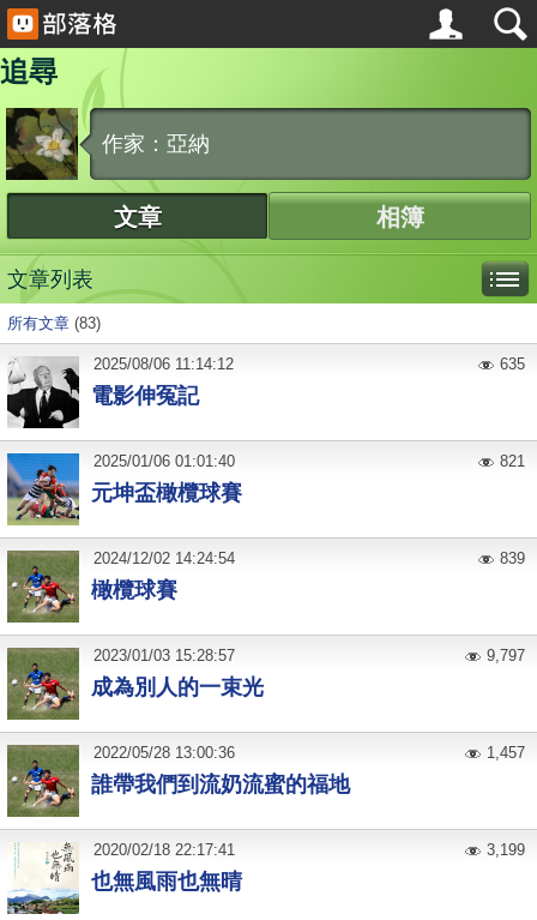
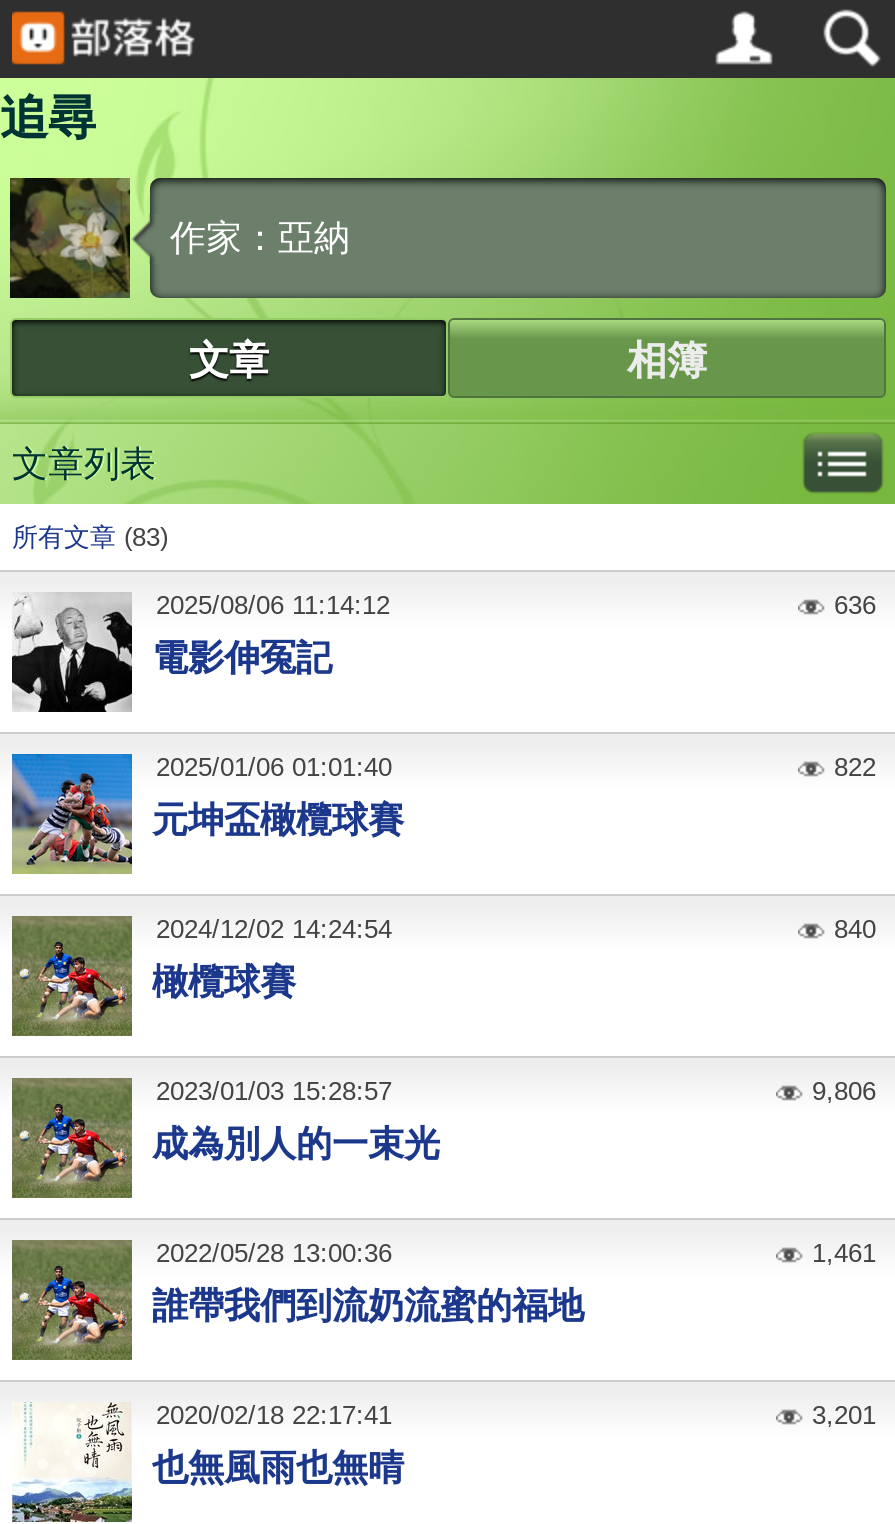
[500,355,525,373] 635 -> [834,590,876,620] 636
[500,452,525,470] 821 -> [834,752,876,782] 822
[500,549,525,567] 839 -> [834,914,876,944] 840
[487,647,525,665] 9,797 -> [812,1076,876,1106] 9,806
[487,744,525,762] 1,457 -> [812,1238,876,1268] 1,461
[487,841,525,859] 3,199 -> [812,1400,876,1430] 3,201

